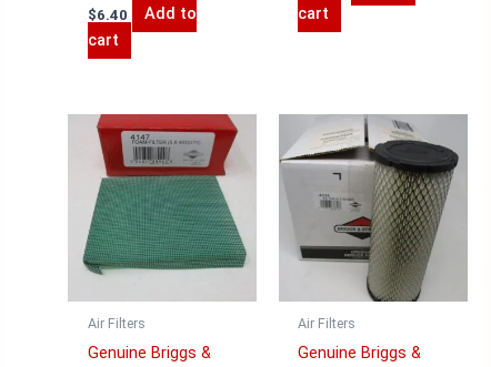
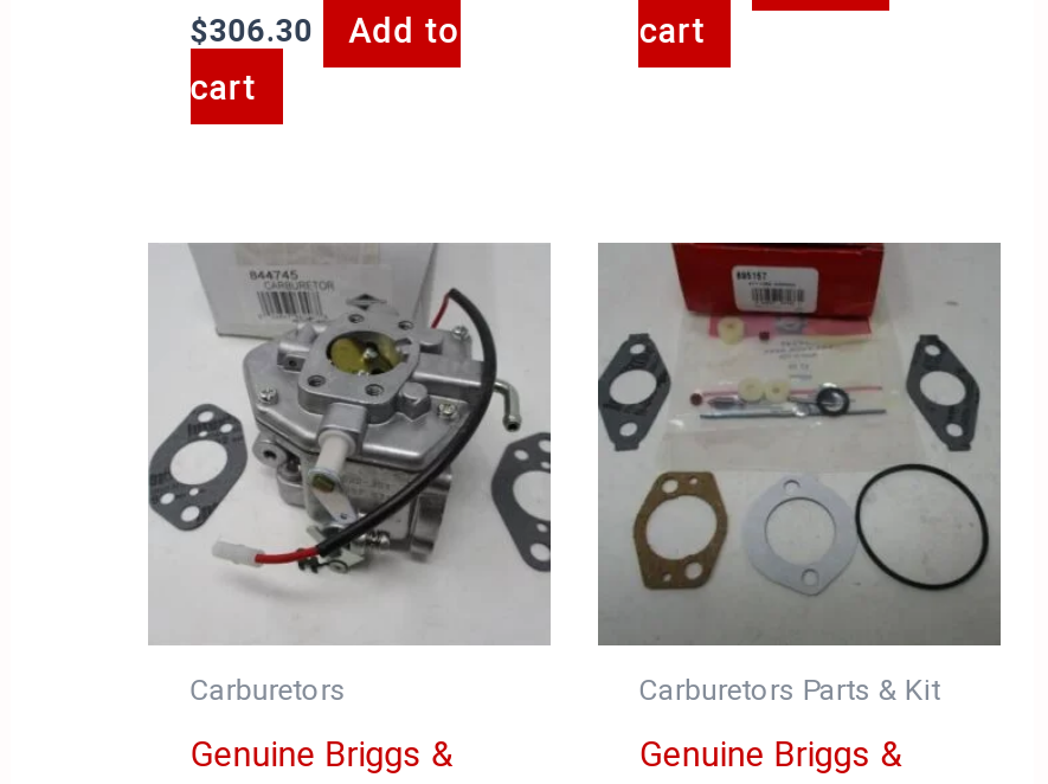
[87,4,196,24] $6.40 Add to -> [190,9,460,51] $306.30 Add to
[69,113,255,332] [image] | Air Filters -> [148,242,551,708] [image] | Carburetors
[280,114,467,332] [image] | Air Filters -> [598,242,1001,708] [image] | Carburetors Parts & Kit

